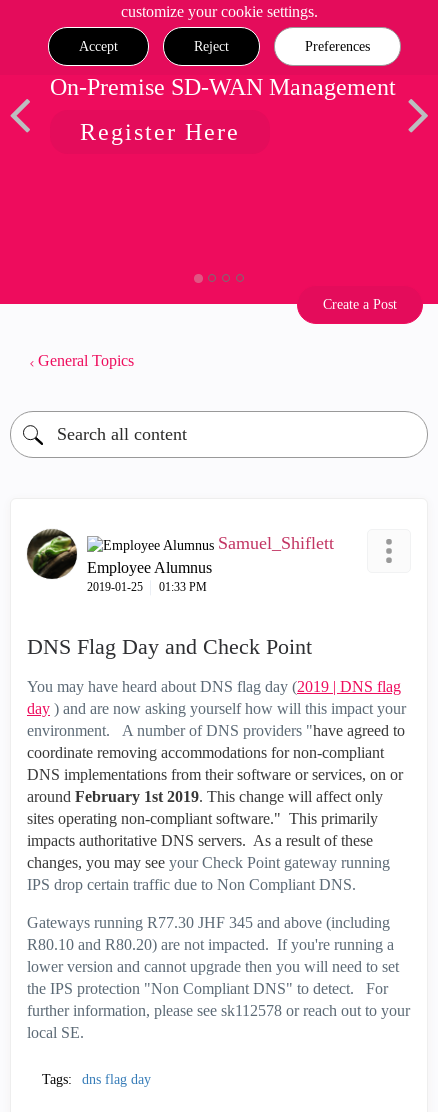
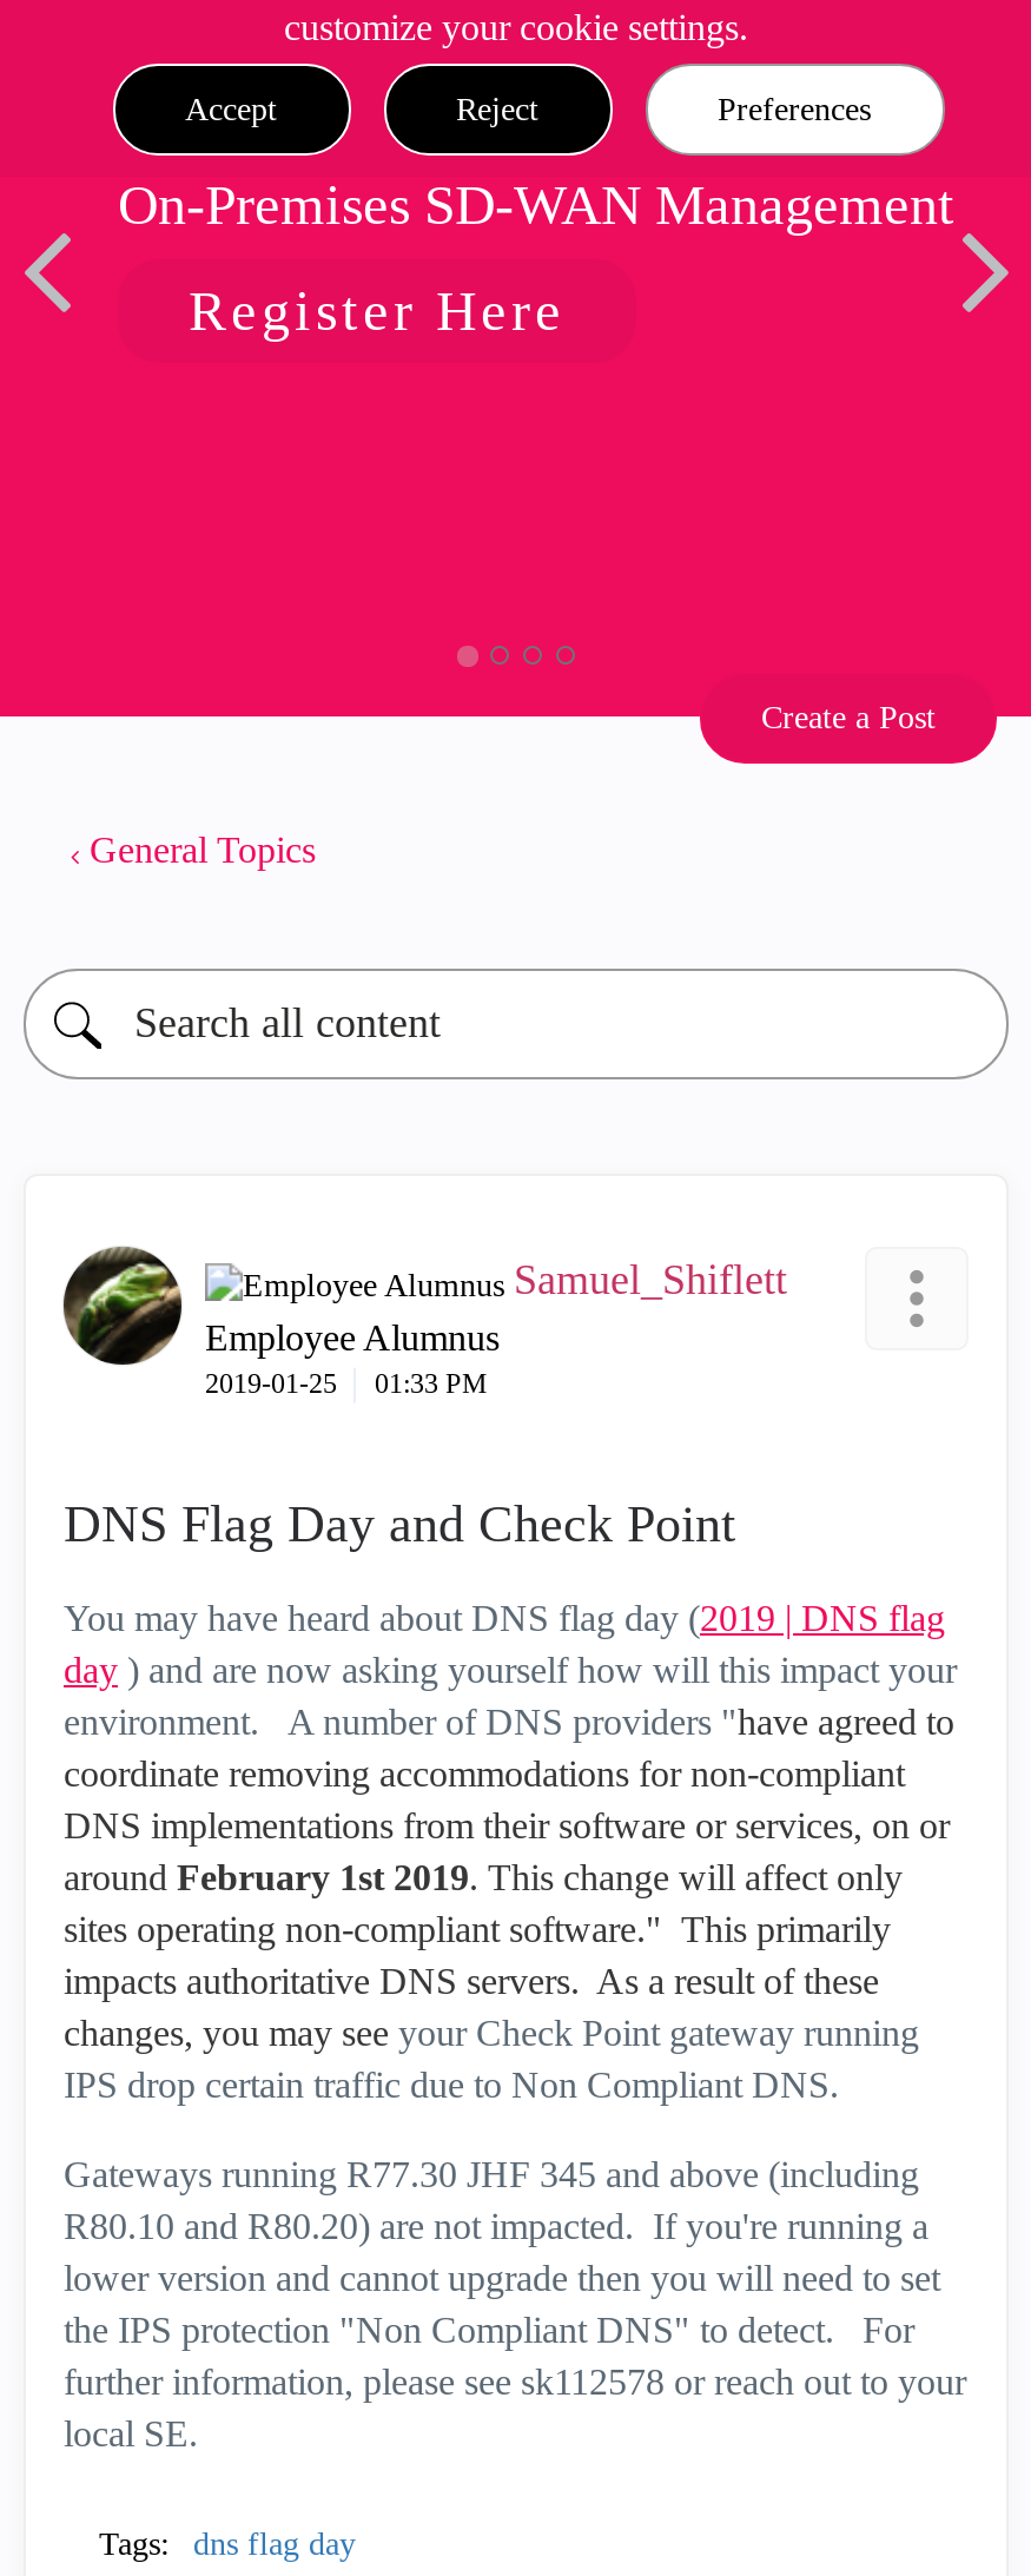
[50,74,396,100] On-Premise SD-WAN Management -> [118,174,954,236] On-Premises SD-WAN Management

